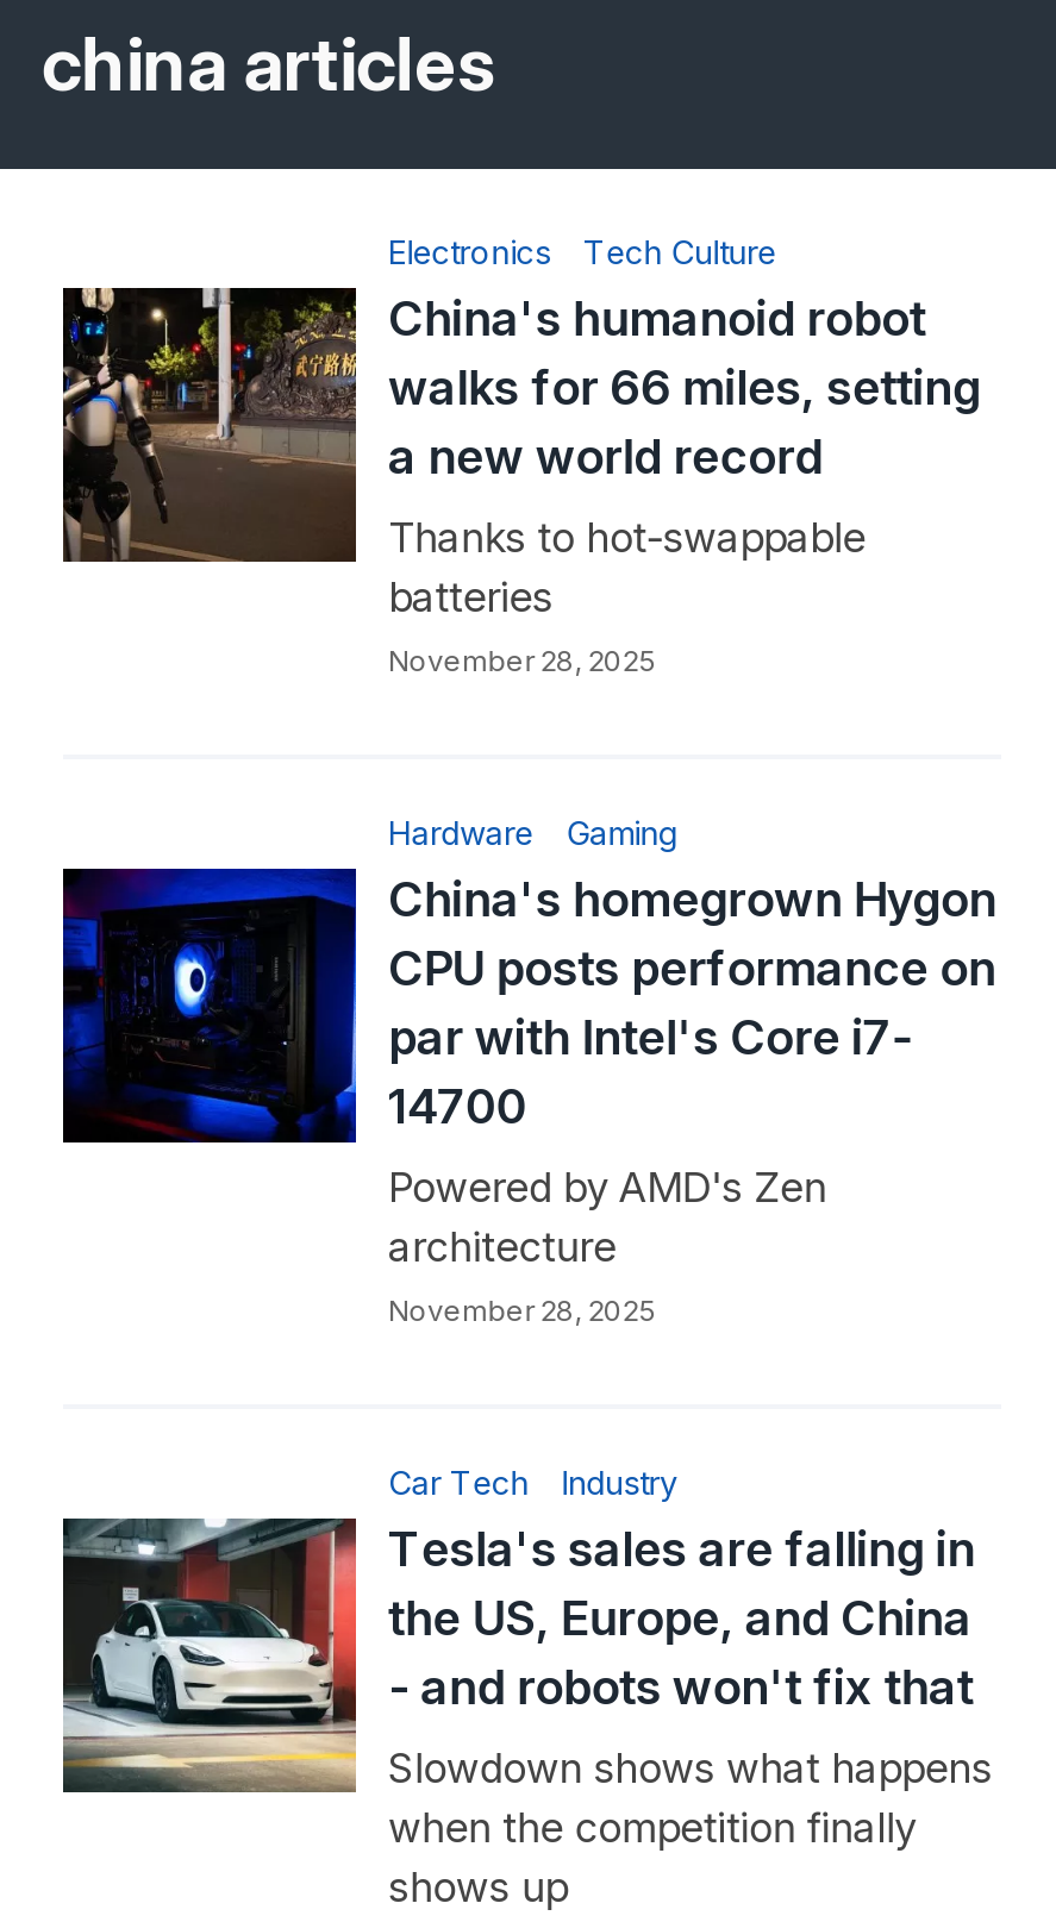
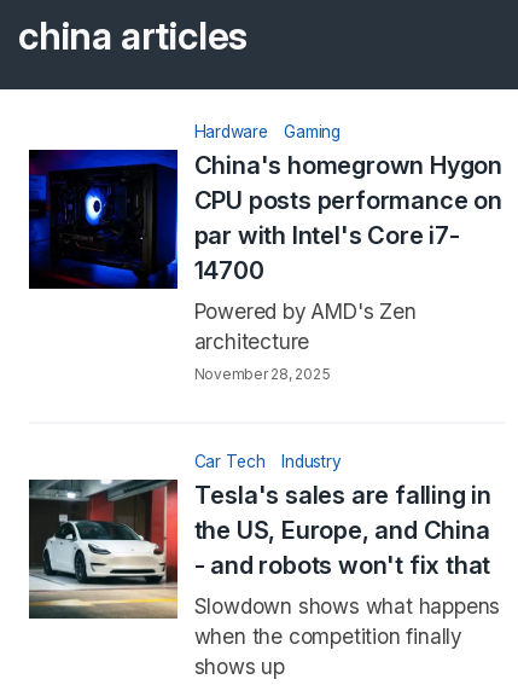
[61,233,980,678] [image] | Electronics | Tech Culture | China's humanoid robot | walks for 66 miles, setting | a new world record | Thanks to hot-swappable | batteries | November 28, 2025 -> none

